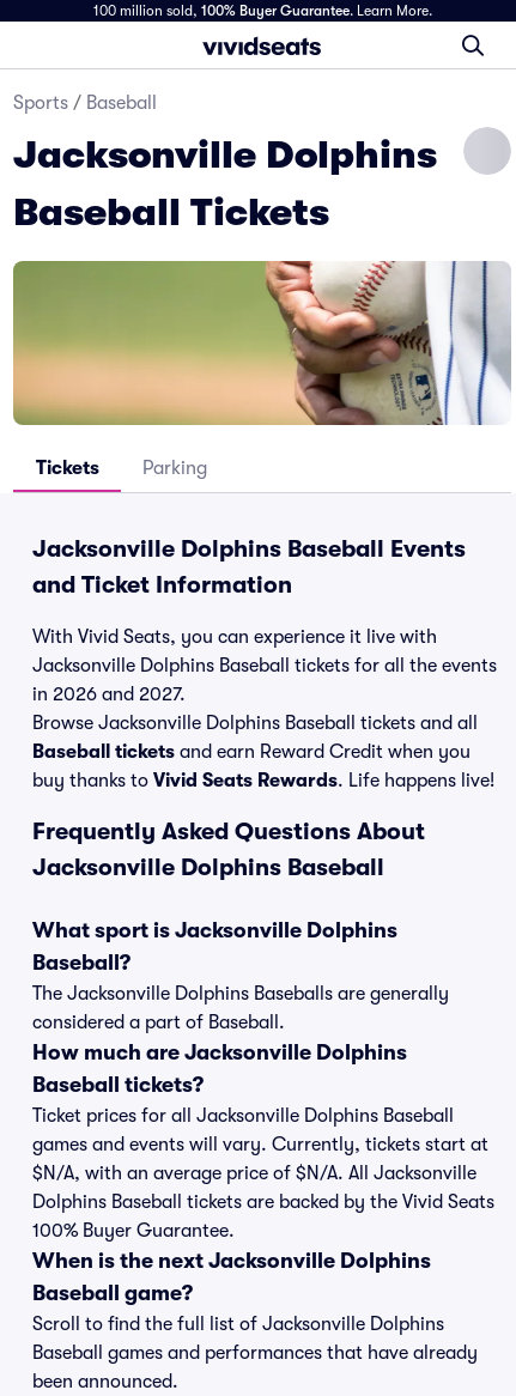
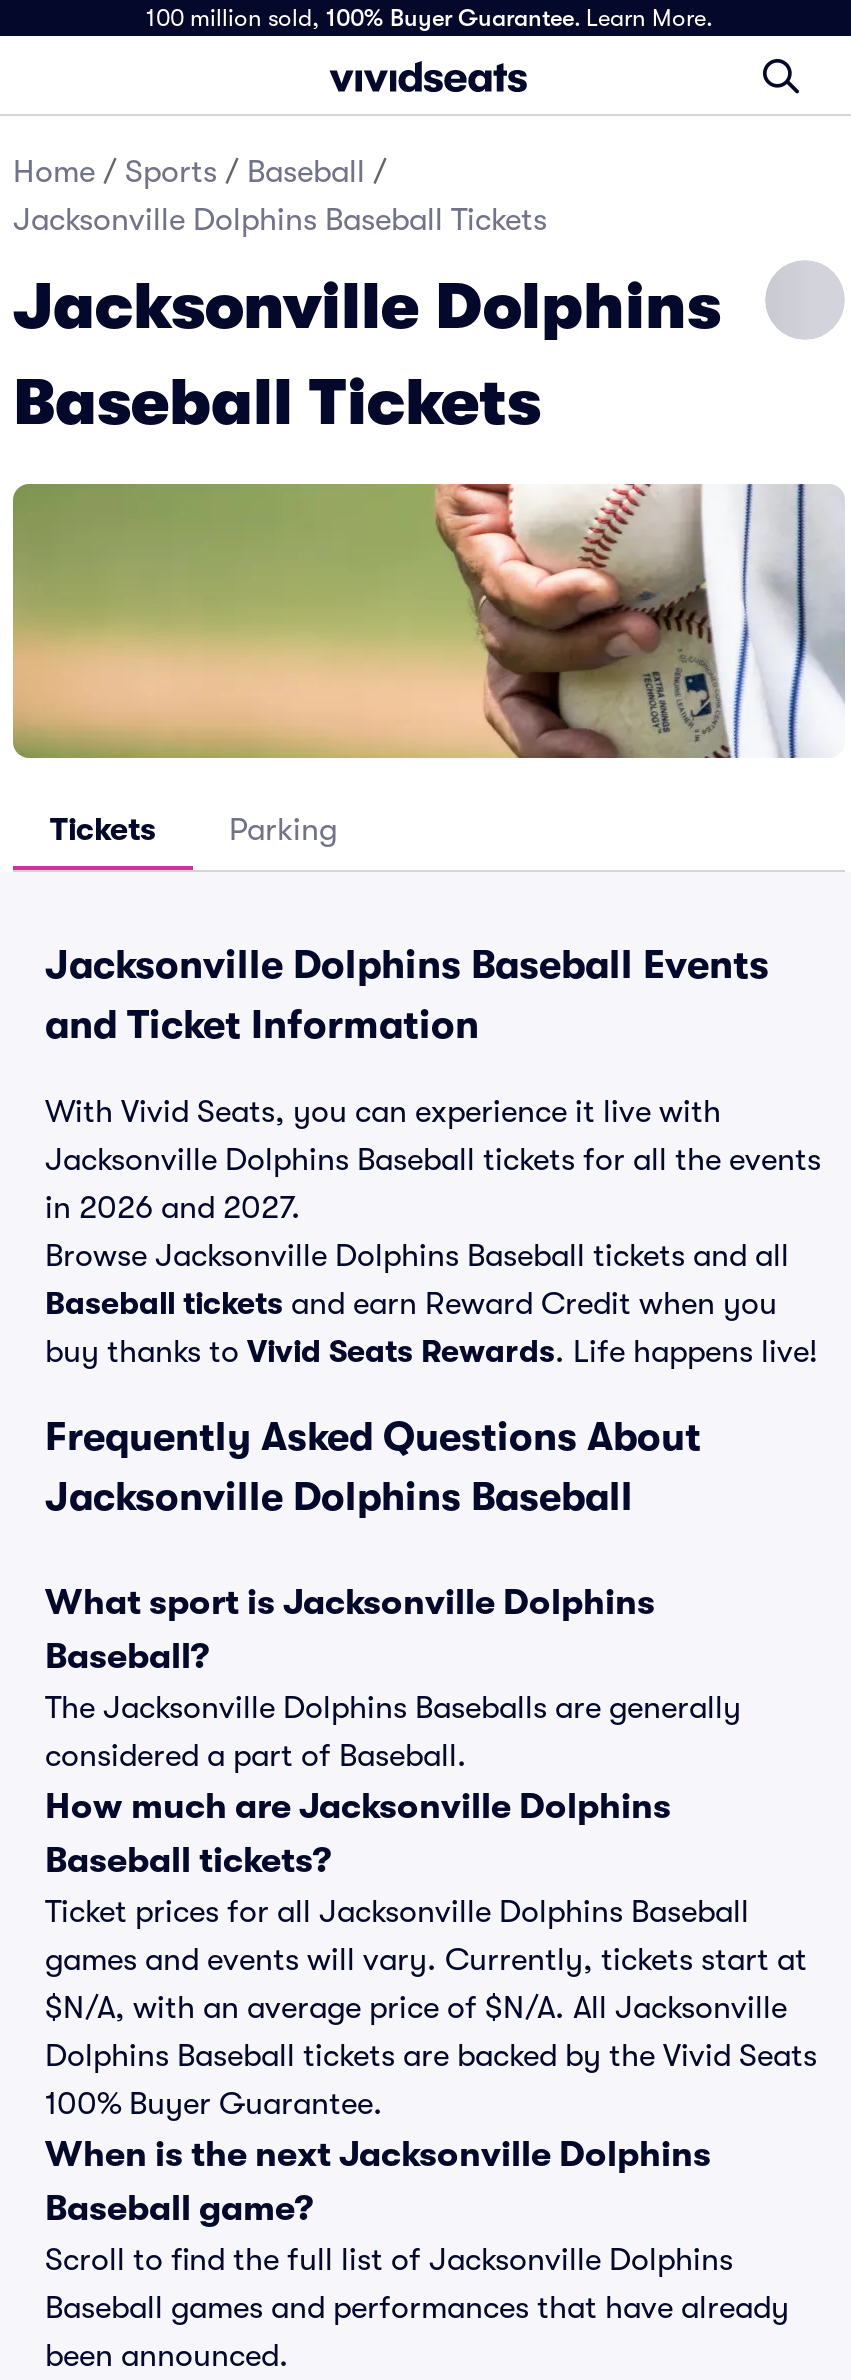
[13,92,157,114] Sports / Baseball -> [13,154,547,238] Home / Sports / Baseball / | Jacksonville Dolphins Baseball Tickets

